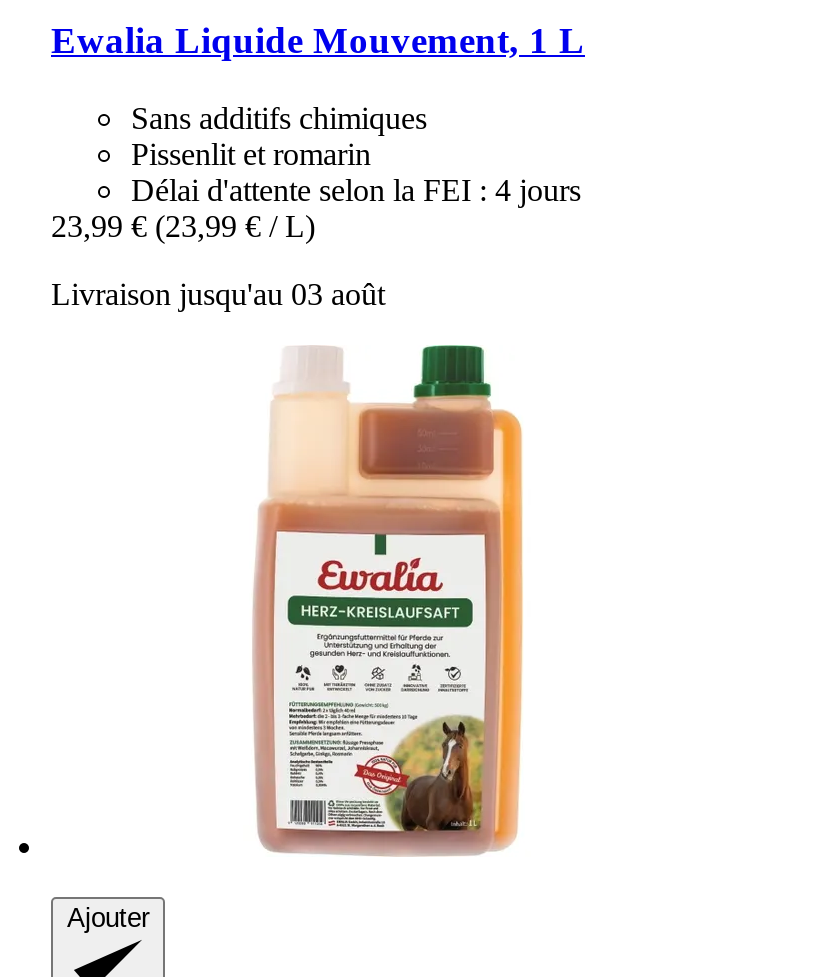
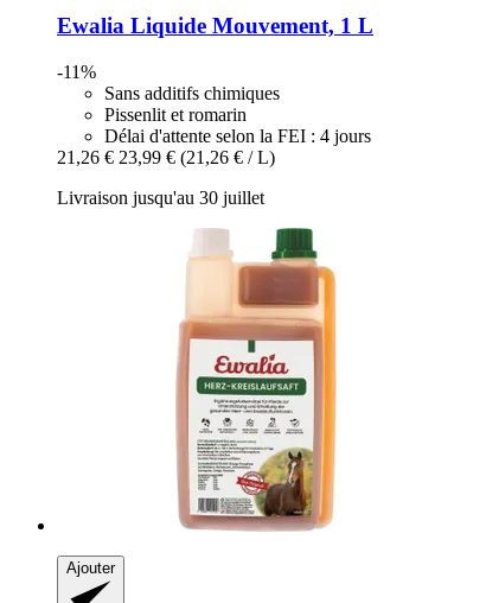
none -> [57,62,96,82] -11%
[51,209,315,243] 23,99 € (23,99 € / L) -> [57,147,275,167] 21,26 € 23,99 € (21,26 € / L)
[51,277,385,311] Livraison jusqu'au 03 août -> [57,188,264,208] Livraison jusqu'au 30 juillet

